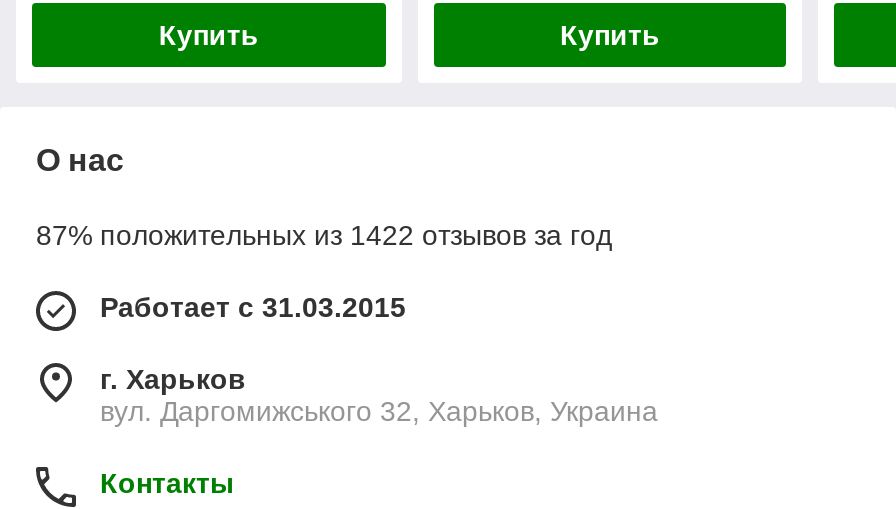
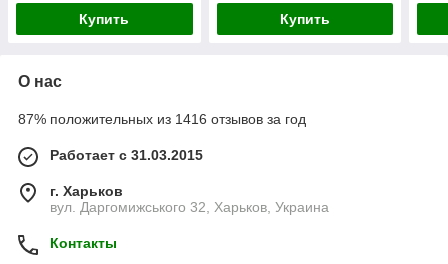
[36,219,612,251] 87% положительных из 1422 отзывов за год -> [18,111,306,127] 87% положительных из 1416 отзывов за год

